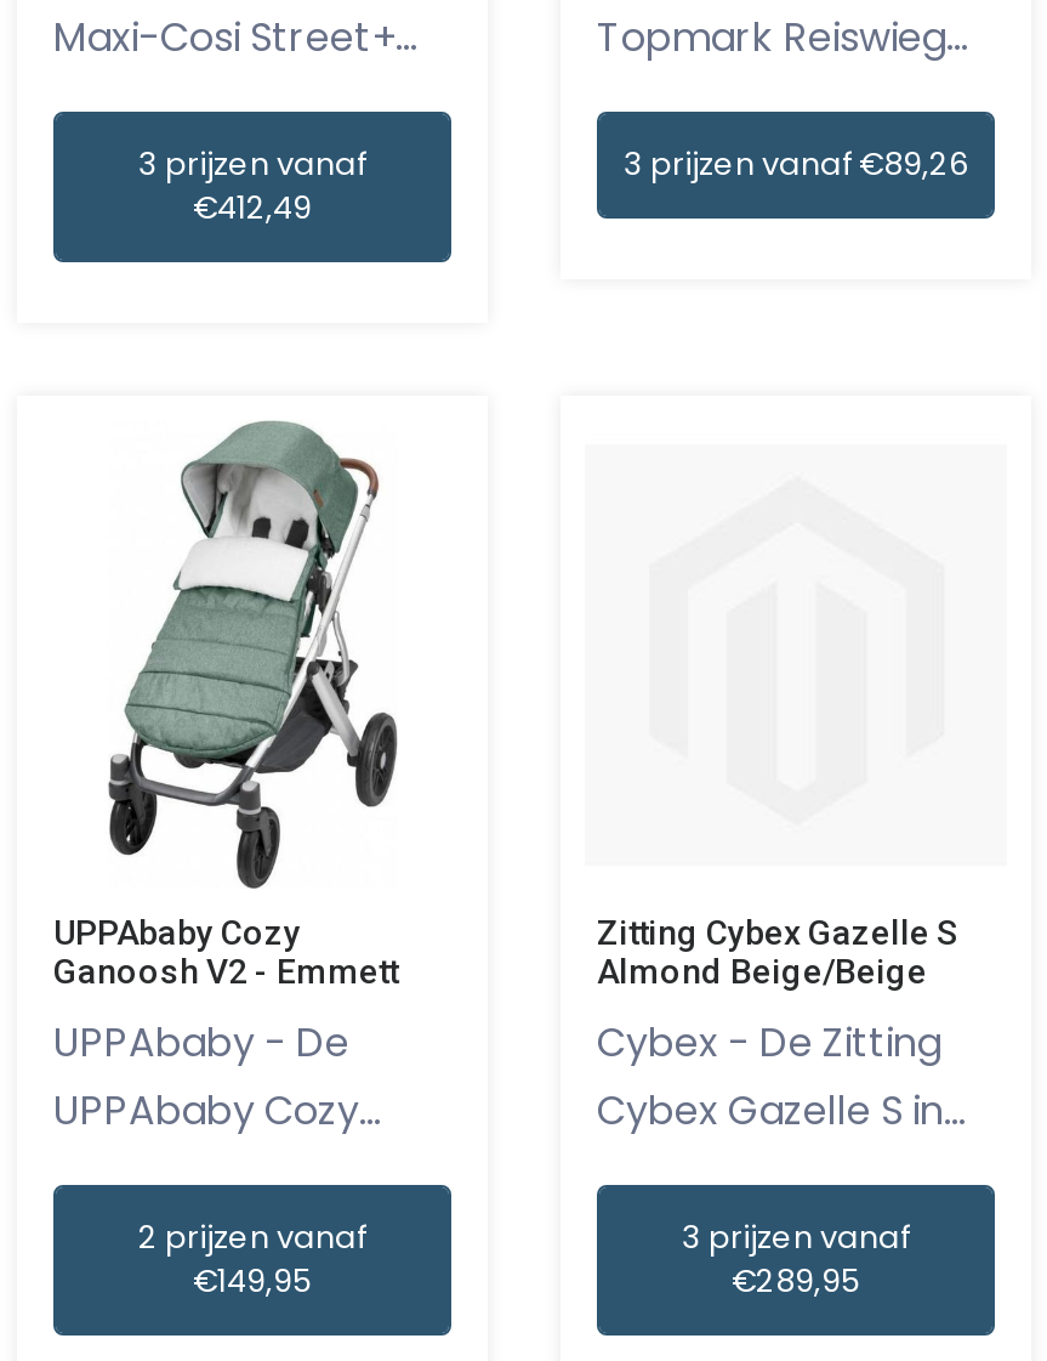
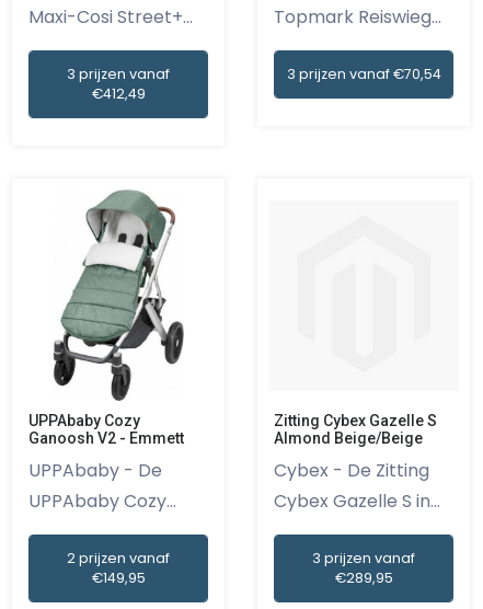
[624,143,968,184] 3 prijzen vanaf €89,26 -> [286,64,441,83] 3 prijzen vanaf €70,54

